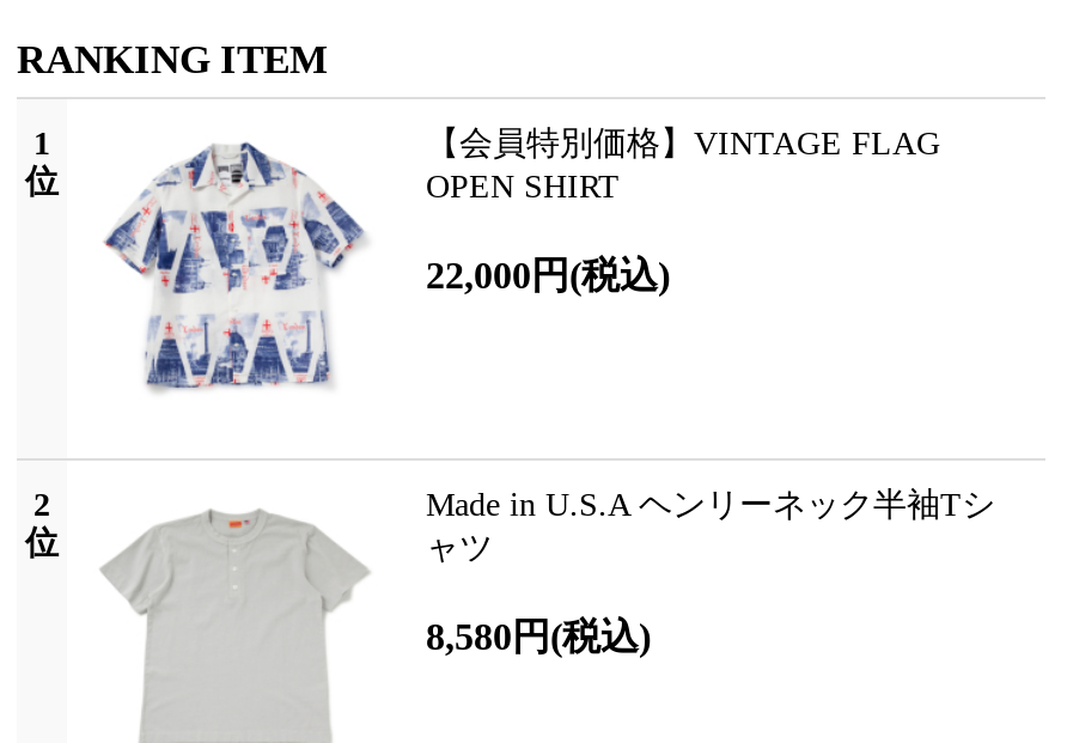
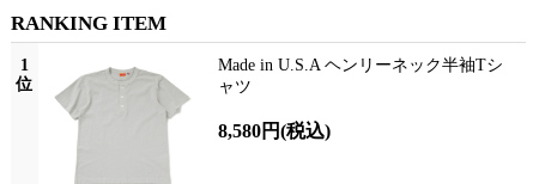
[103,124,940,391] [image] | 【会員特別価格】VINTAGE FLAG | OPEN SHIRT | 22,000円(税込) -> none
[25,486,59,560] 2 | 位 -> none

